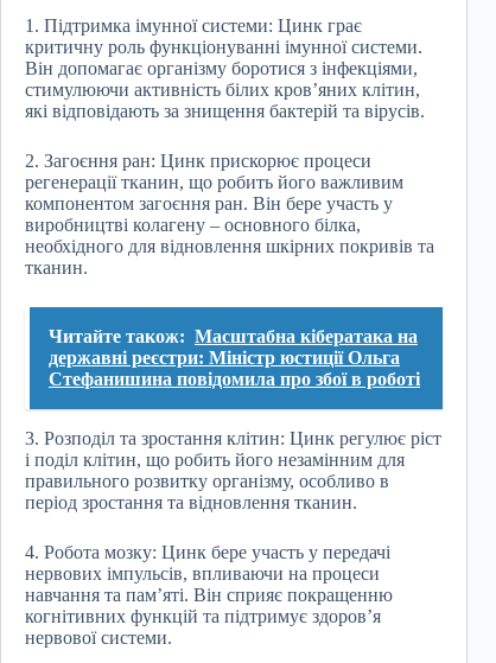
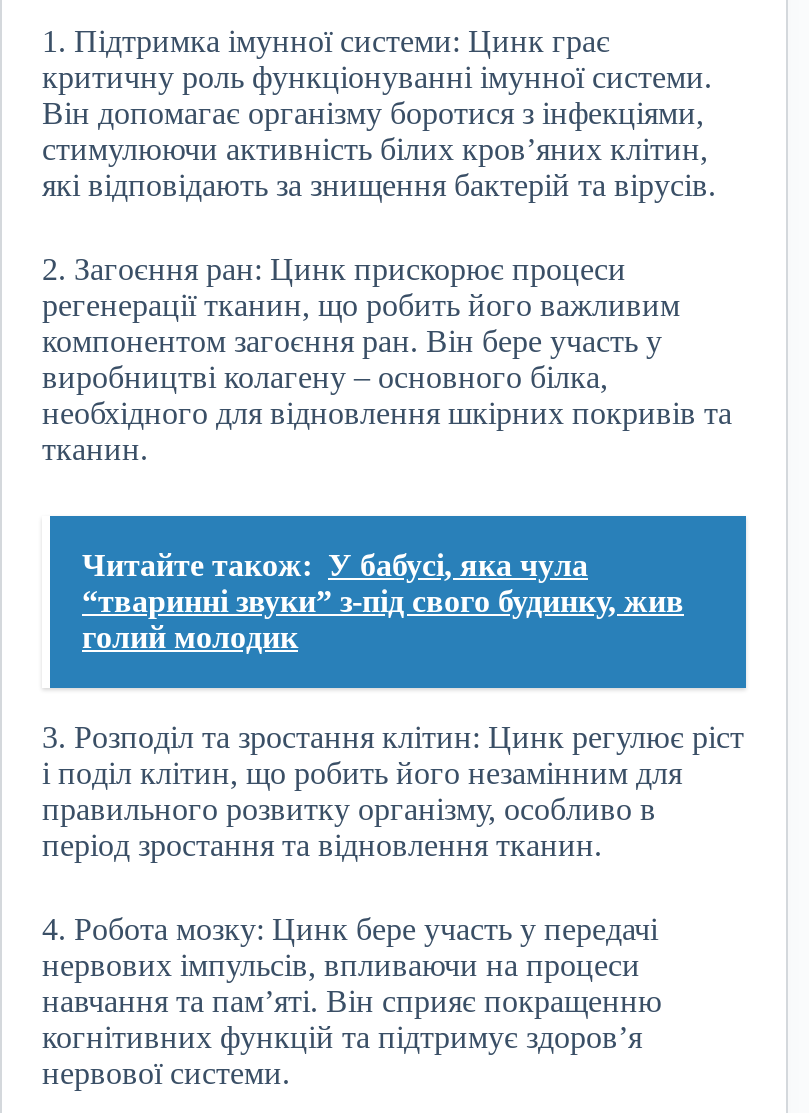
[49,326,420,389] Читайте також: Масштабна кібератака на | державні реєстри: Міністр юстиції Ольга | Стефанишина повідомила про збої в роботі -> [82,548,684,654] Читайте також: У бабусі, яка чула | “тваринні звуки” з-під свого будинку, жив | голий молодик

